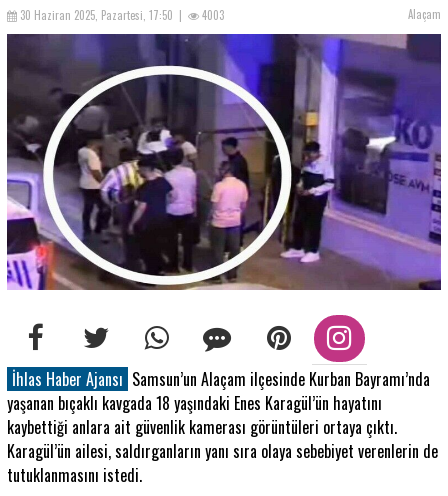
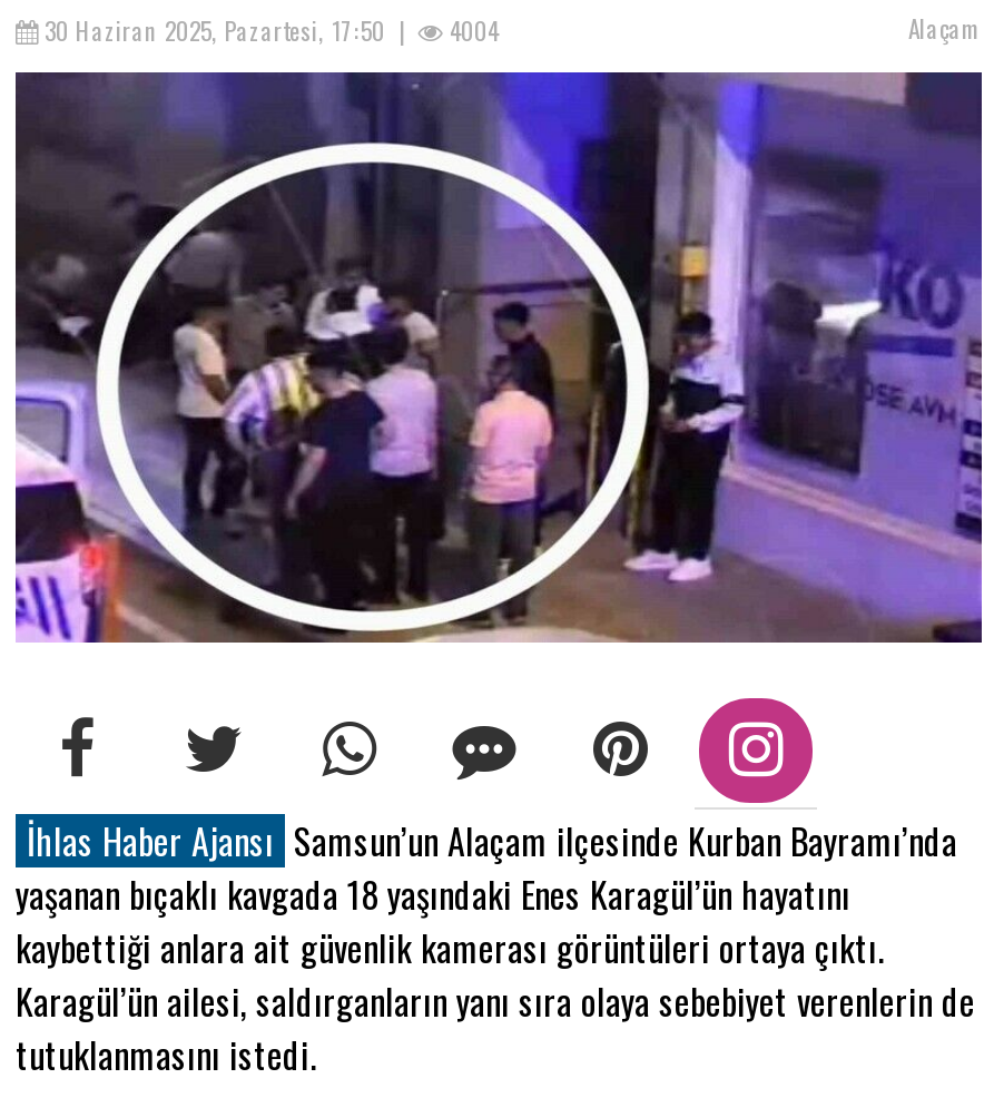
[199,7,224,23] 4003 -> [443,12,499,48] 4004

